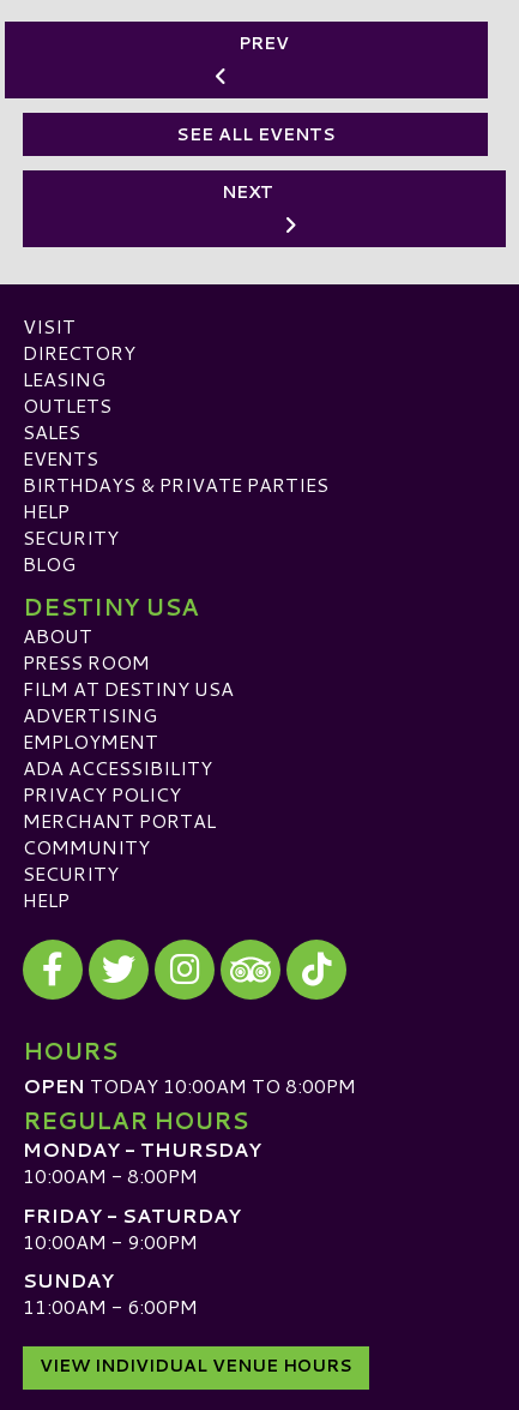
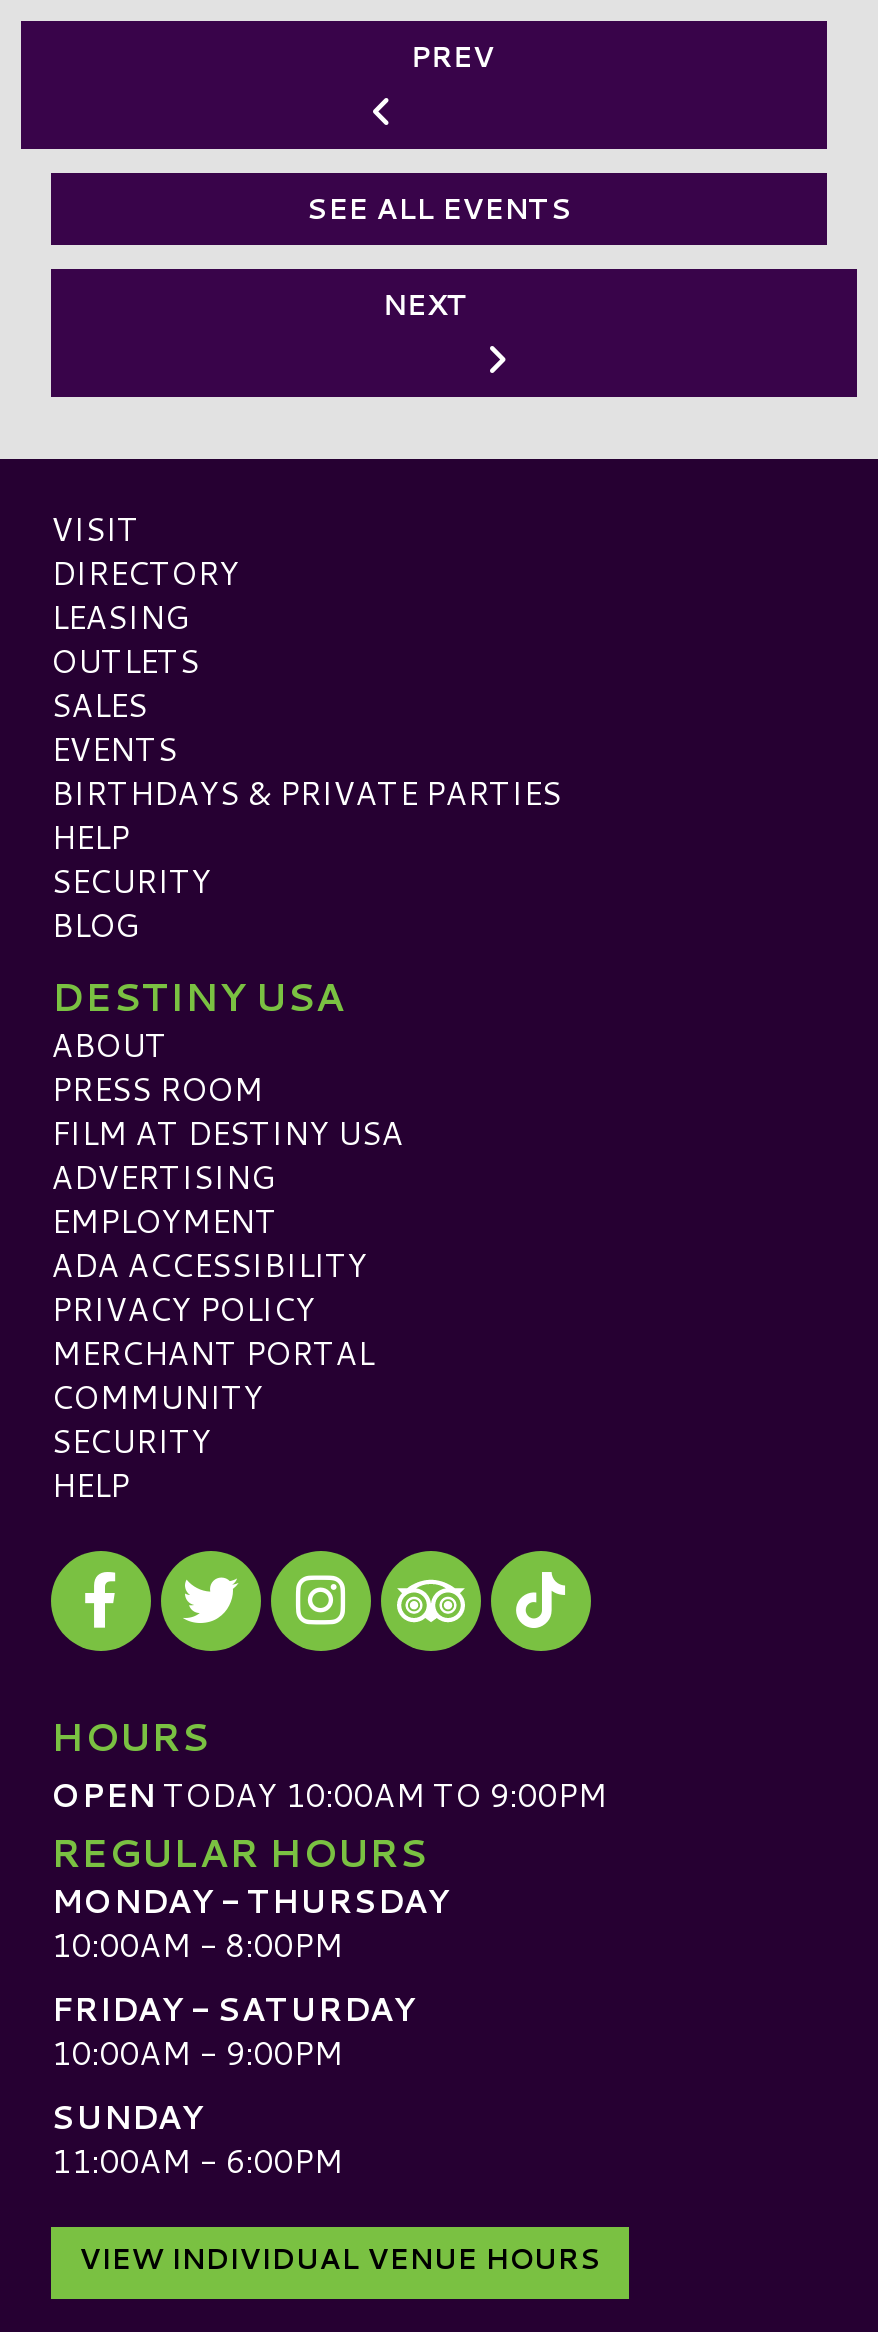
[23,1072,356,1099] OPEN TODAY 10:00AM TO 8:00PM -> [51,1770,607,1816] OPEN TODAY 10:00AM TO 9:00PM

